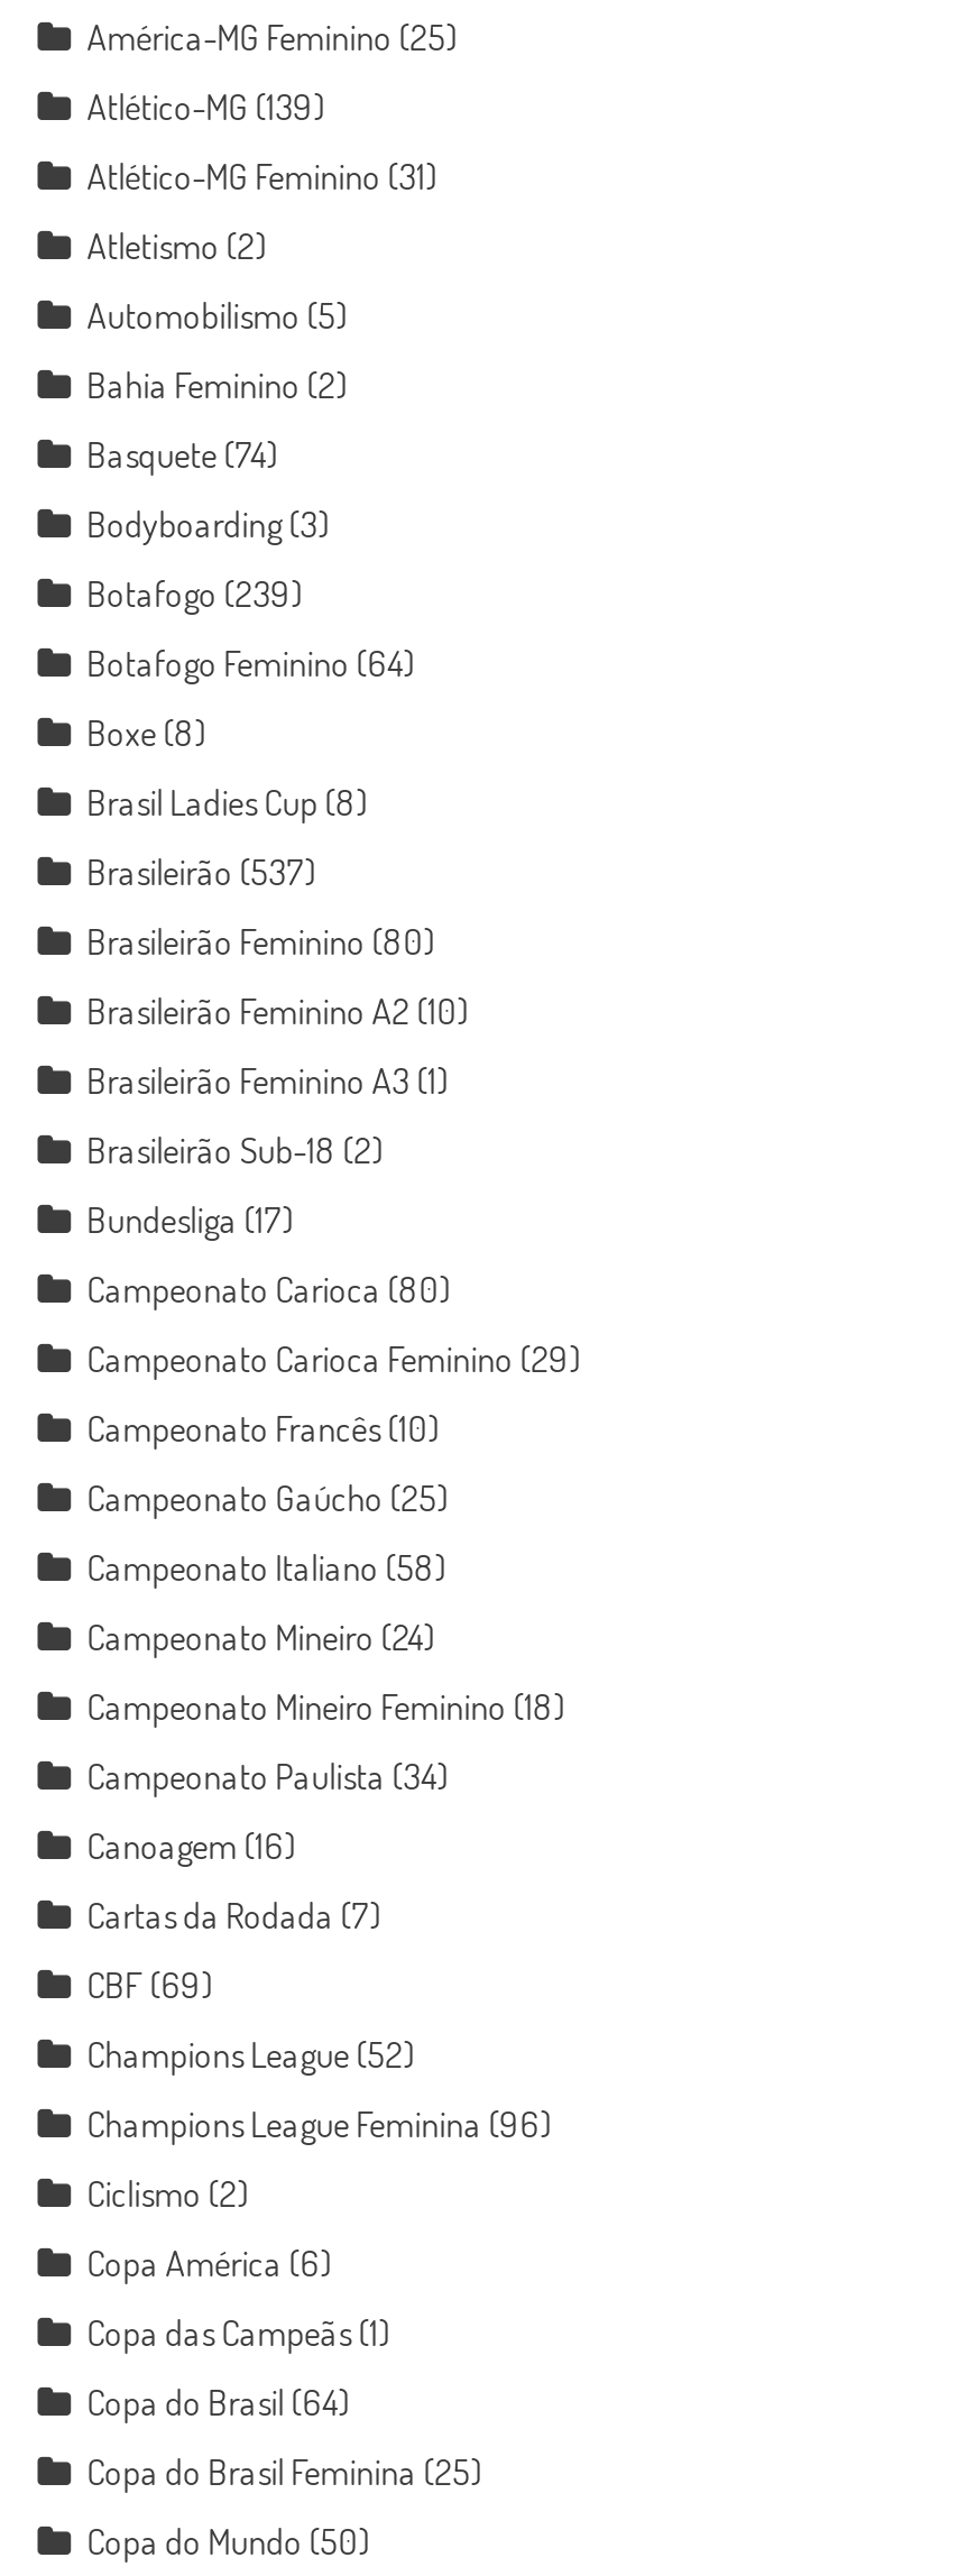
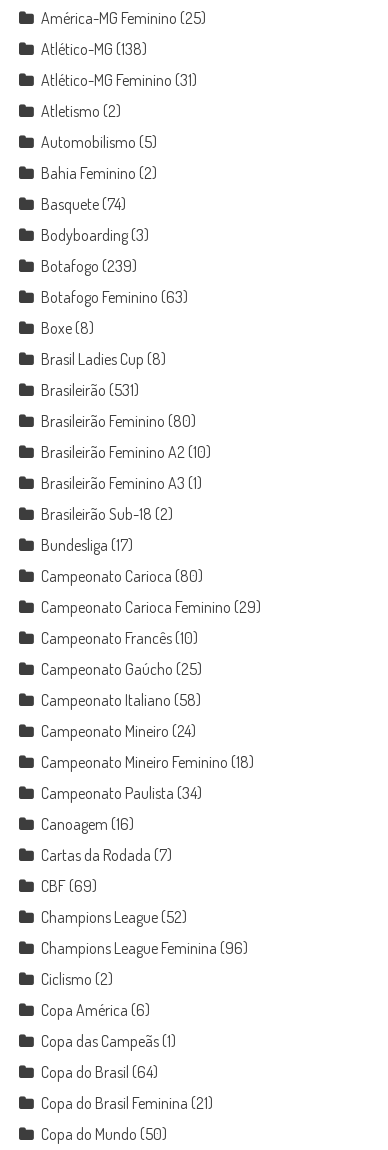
[87,83,325,128] Atlético-MG (139) -> [41,39,147,59] Atlético-MG (138)
[87,640,414,685] Botafogo Feminino (64) -> [41,287,188,307] Botafogo Feminino (63)
[87,848,316,893] Brasileirão (537) -> [41,380,139,400] Brasileirão (531)
[87,2448,482,2493] Copa do Brasil Feminina (25) -> [41,1093,213,1113] Copa do Brasil Feminina (21)

